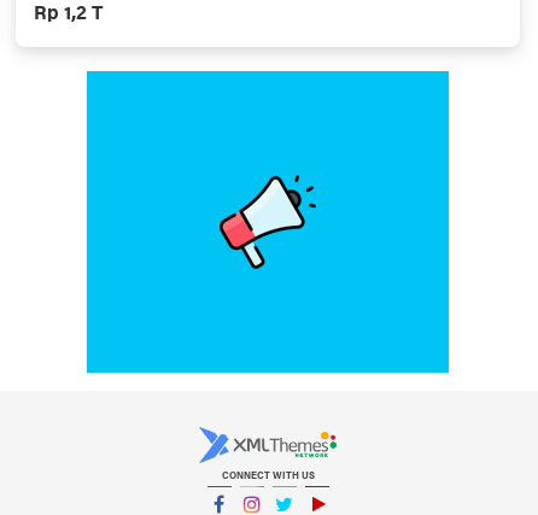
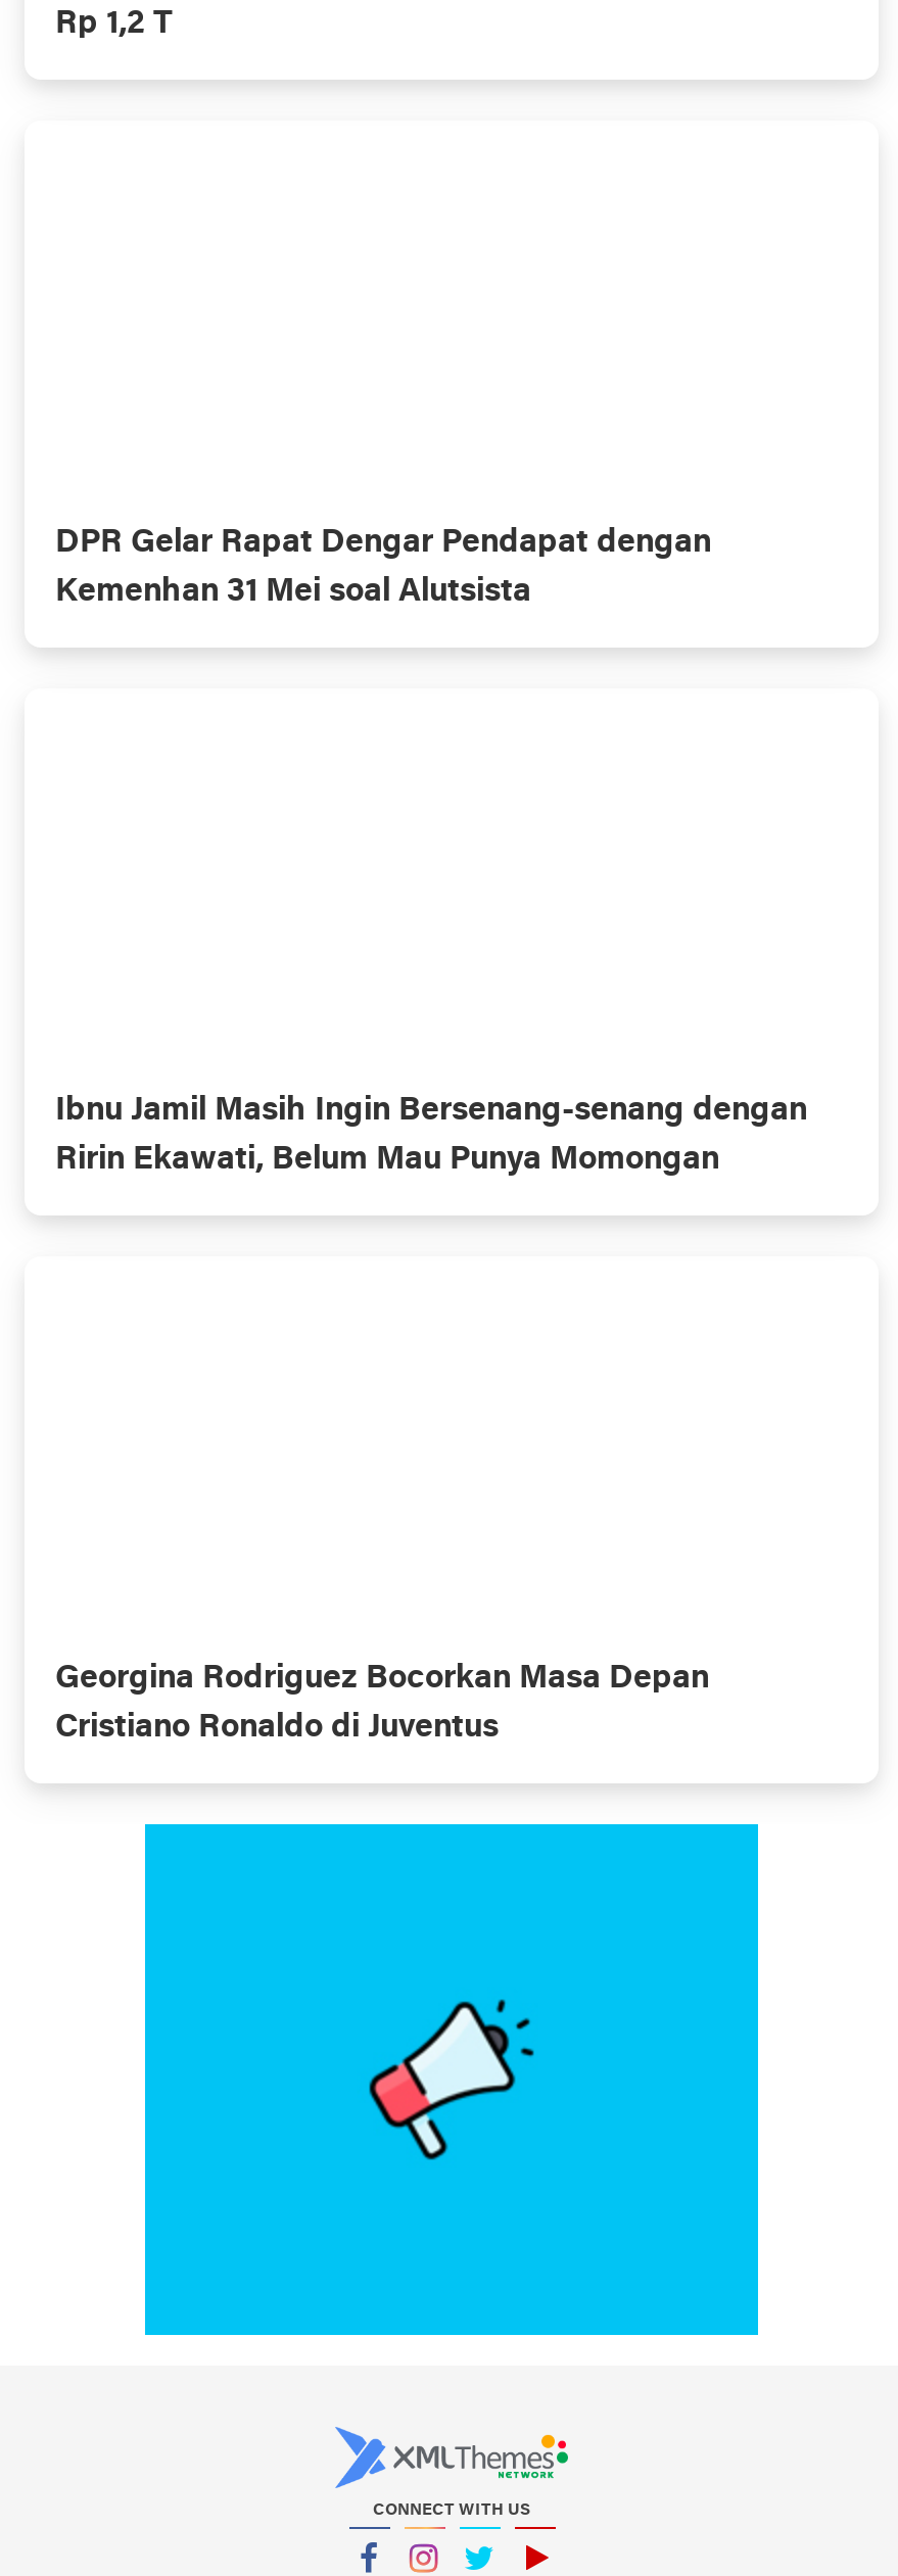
none -> [55,528,711,610] DPR Gelar Rapat Dengar Pendapat dengan | Kemenhan 31 Mei soal Alutsista
none -> [55,1096,807,1177] Ibnu Jamil Masih Ingin Bersenang-senang dengan | Ririn Ekawati, Belum Mau Punya Momongan
none -> [55,1664,709,1745] Georgina Rodriguez Bocorkan Masa Depan | Cristiano Ronaldo di Juventus

